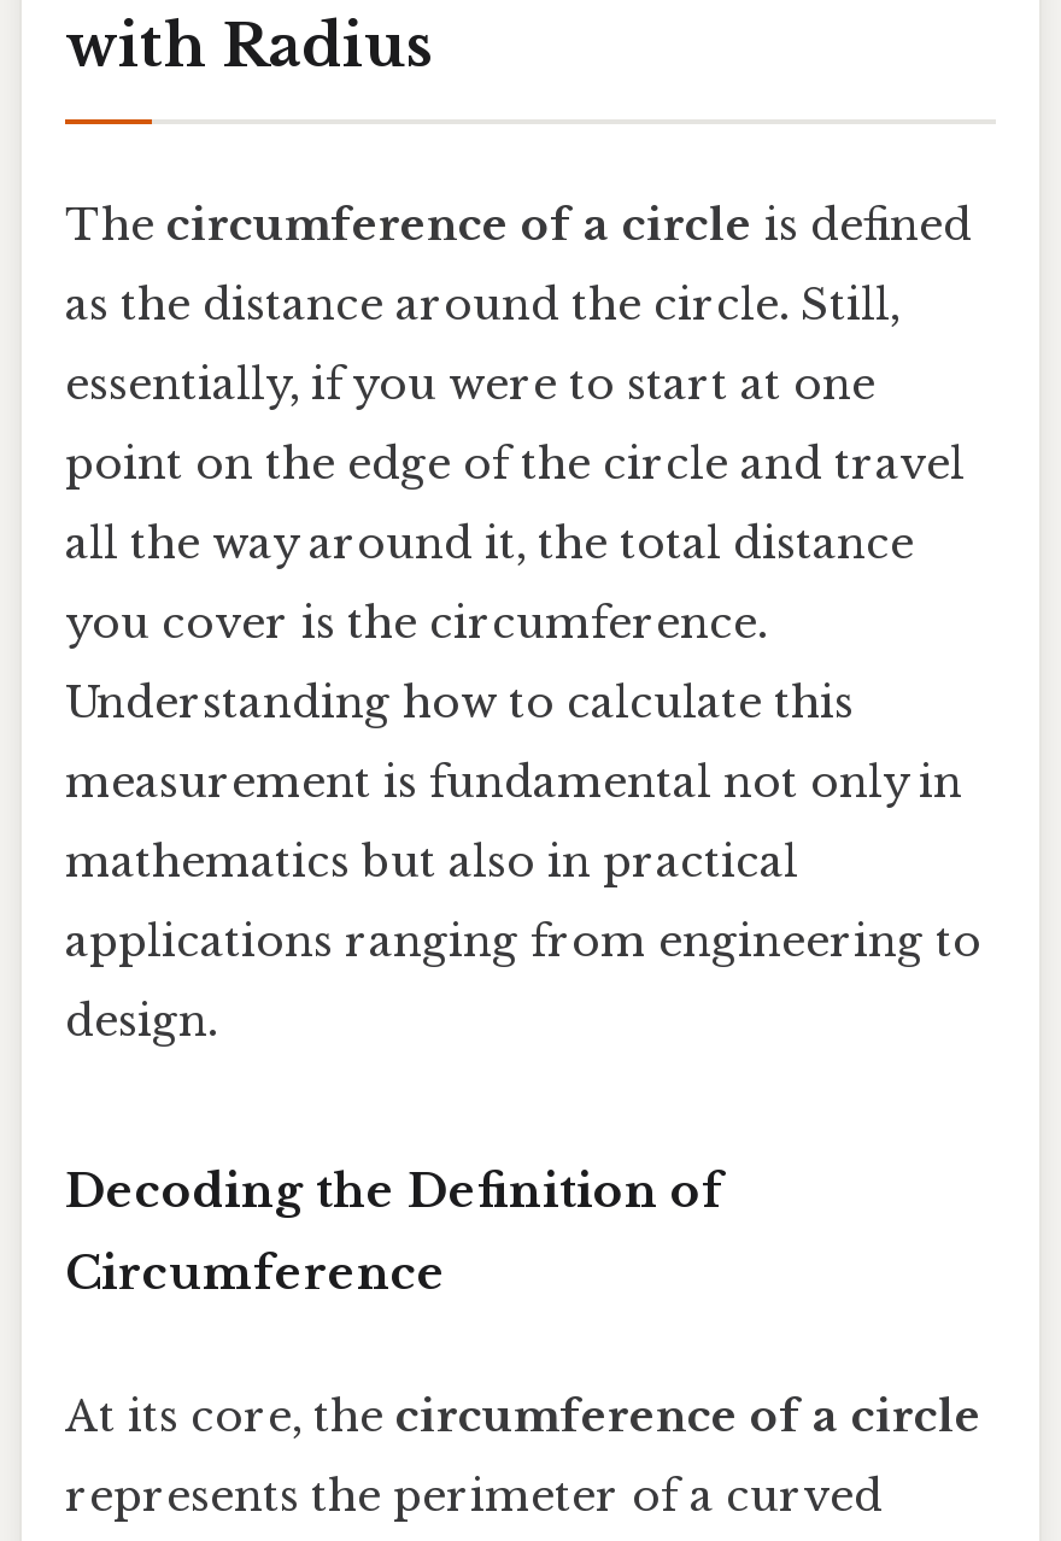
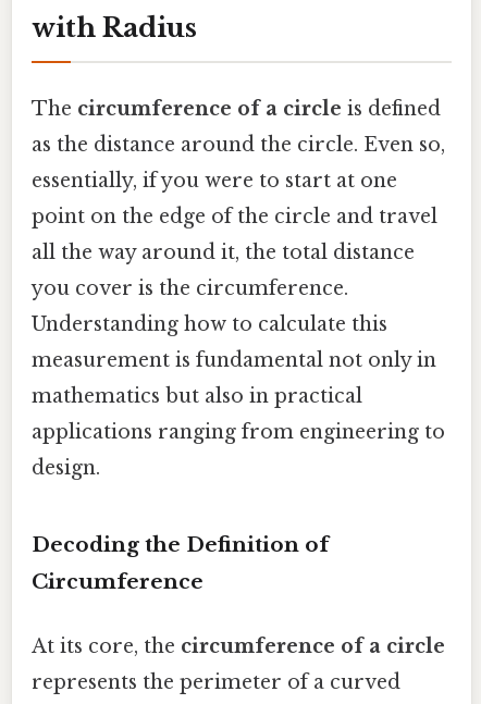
[65,279,899,332] as the distance around the circle. Still, -> [32,133,445,157] as the distance around the circle. Even so,

